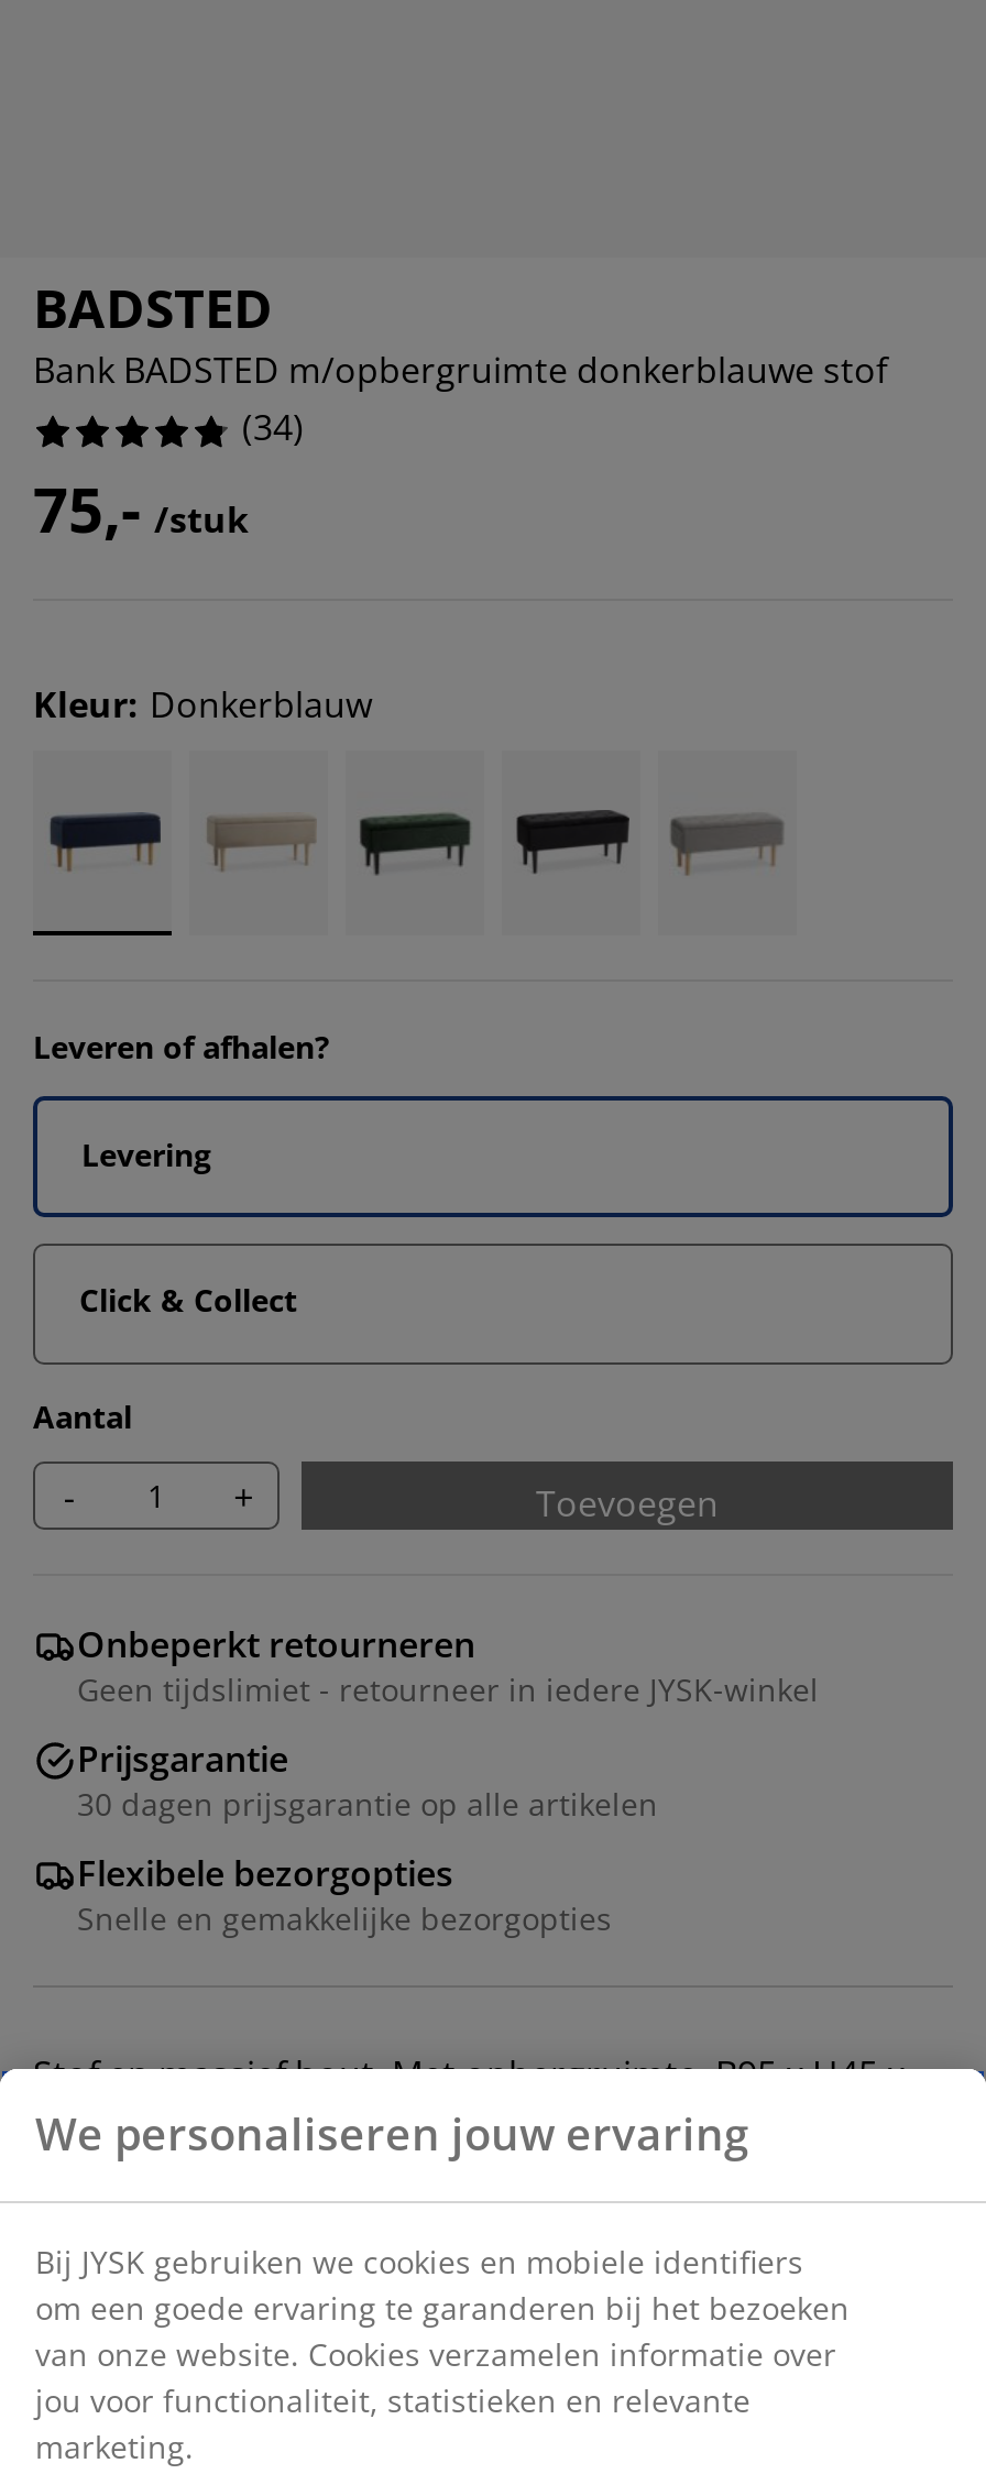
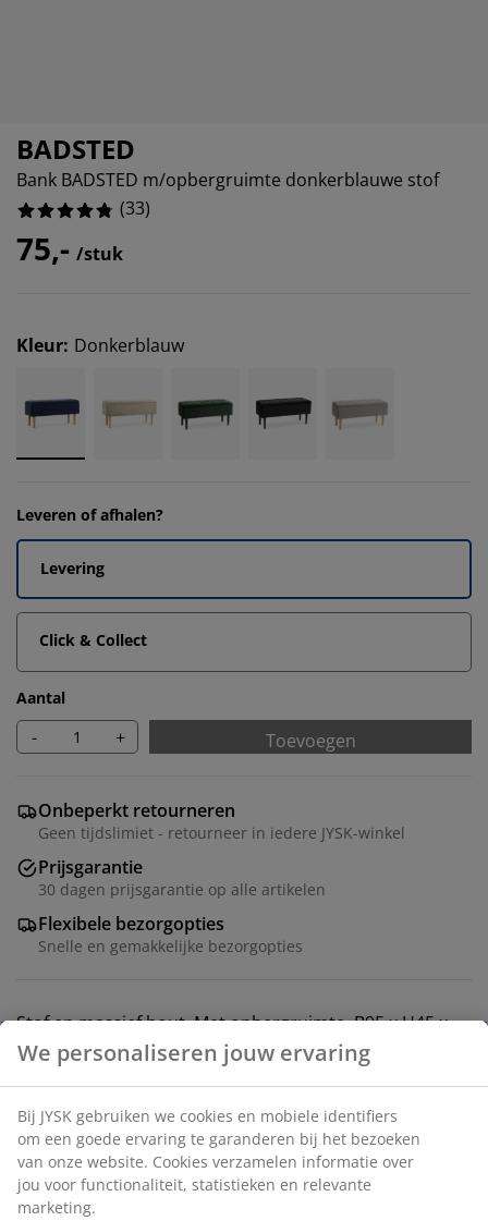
[242,403,304,451] (34) -> [120,196,150,220] (33)

